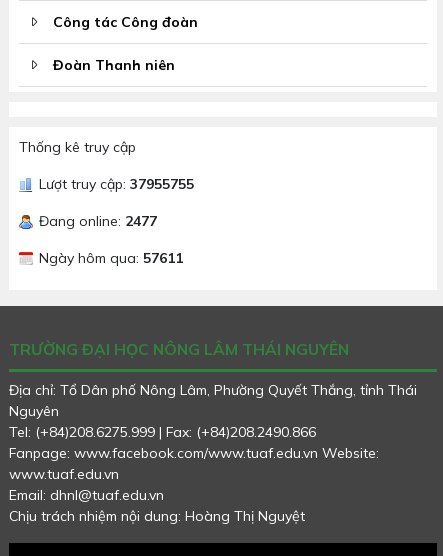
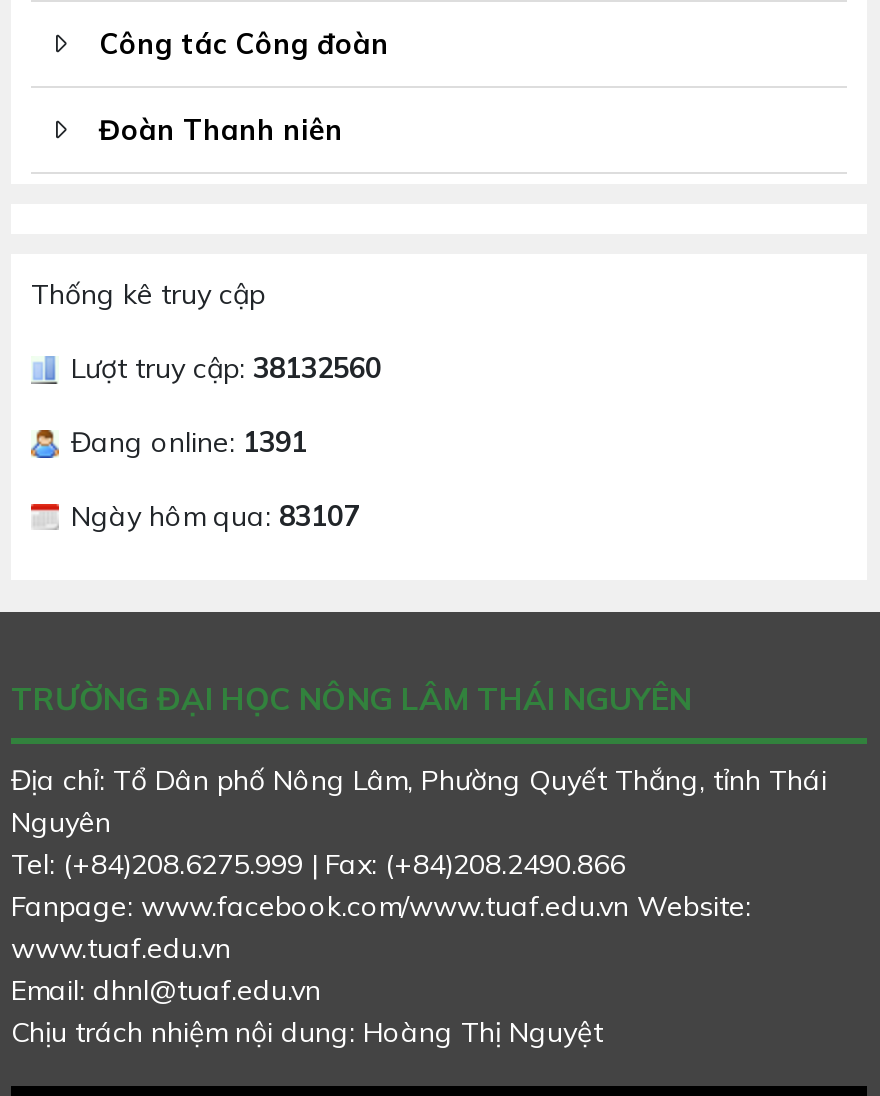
[39,175,194,193] Lượt truy cập: 37955755 -> [71,350,381,386] Lượt truy cập: 38132560
[39,212,157,230] Đang online: 2477 -> [71,424,307,460] Đang online: 1391
[39,249,183,267] Ngày hôm qua: 57611 -> [71,498,359,534] Ngày hôm qua: 83107

